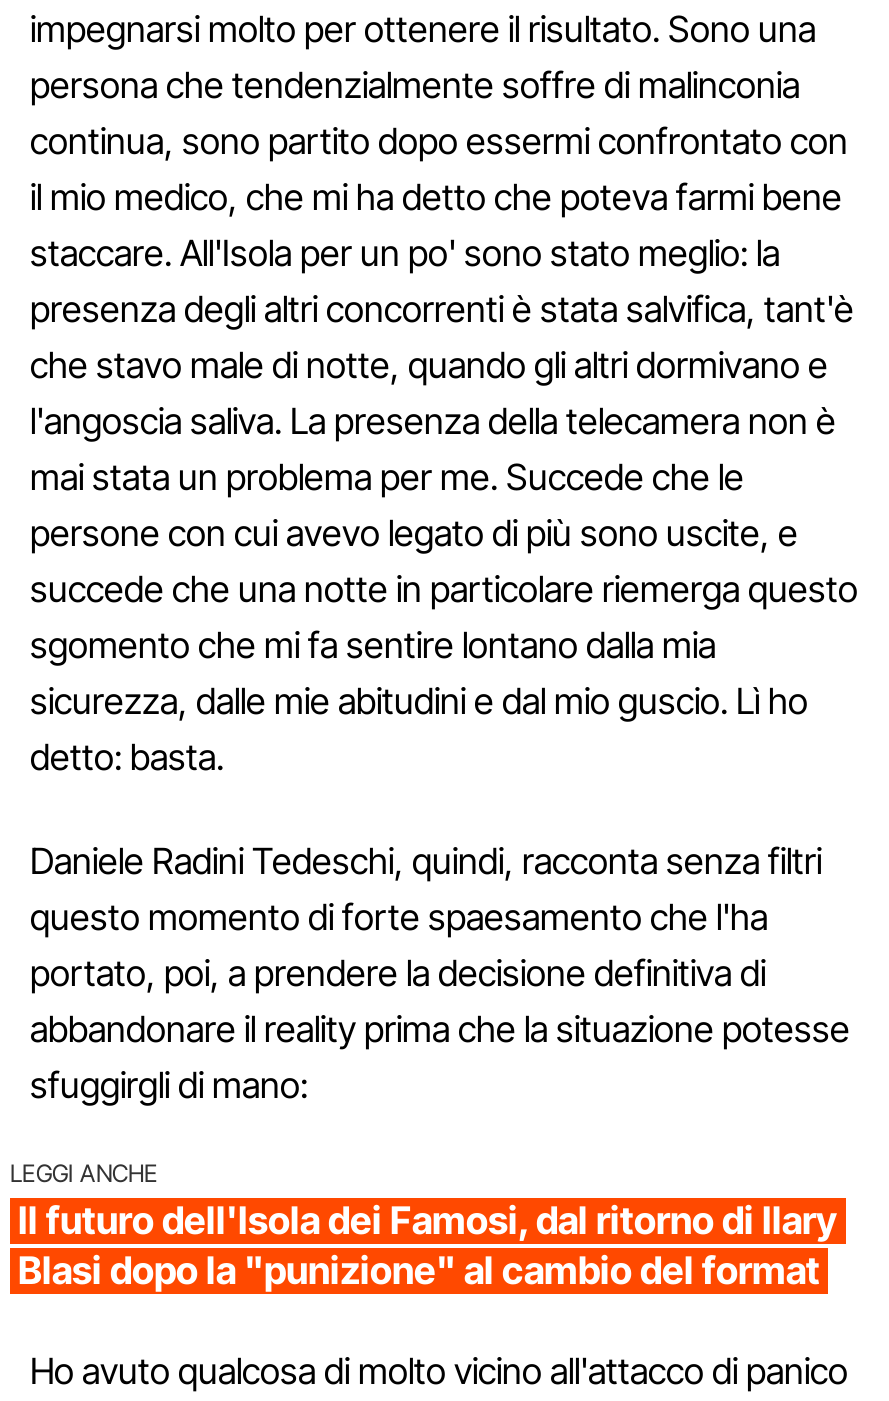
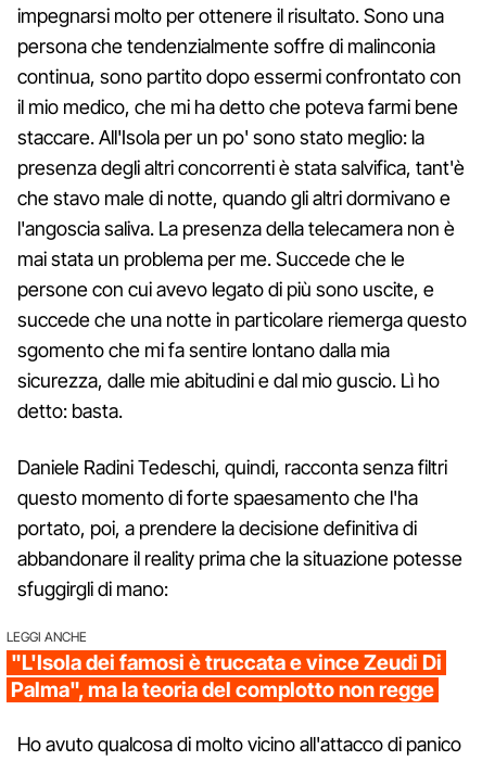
[18,1198,838,1294] Il futuro dell'Isola dei Famosi, dal ritorno di Ilary | Blasi dopo la "punizione" al cambio del format -> [11,650,442,702] "L'Isola dei famosi è truccata e vince Zeudi Di | Palma", ma la teoria del complotto non regge

